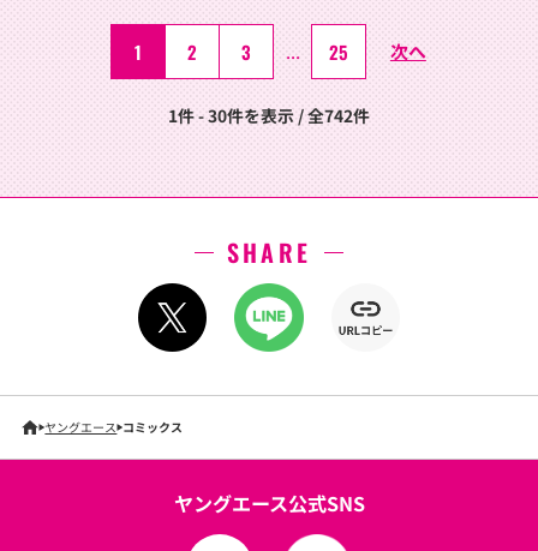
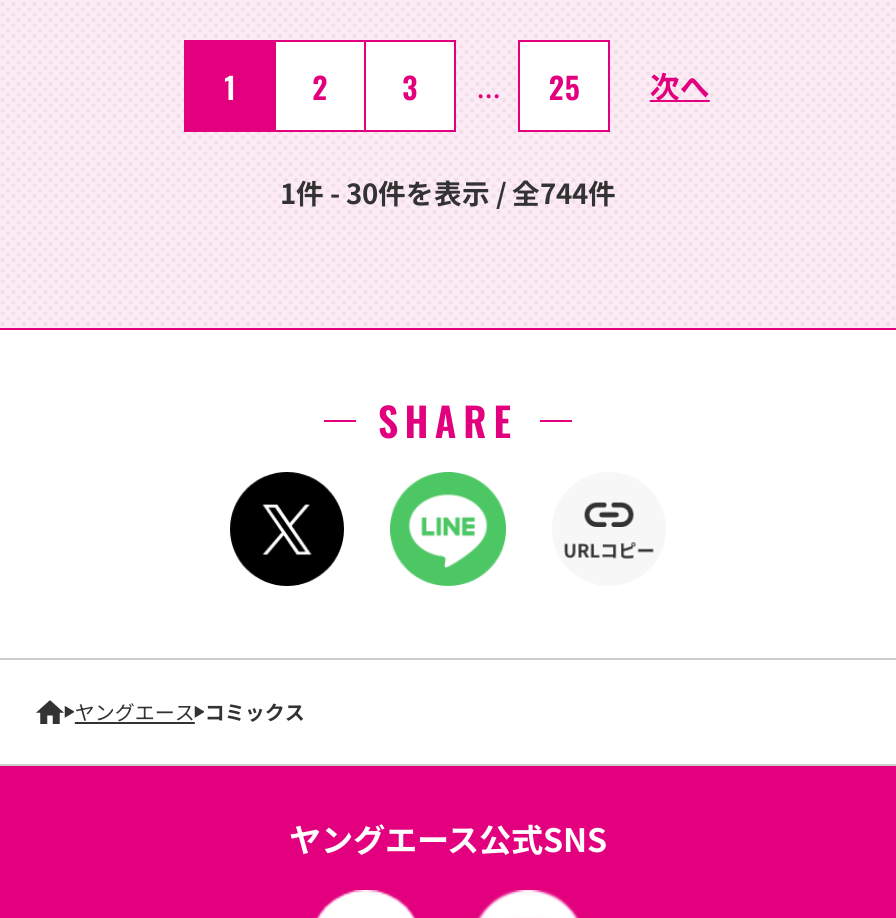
[168,103,370,127] 1件 - 30件を表示 / 全742件 -> [280,171,616,211] 1件 - 30件を表示 / 全744件

